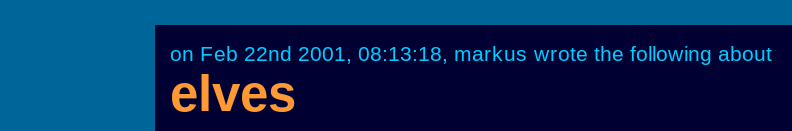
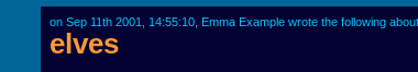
[170,41,772,65] on Feb 22nd 2001, 08:13:18, markus wrote the following about -> [49,15,418,28] on Sep 11th 2001, 14:55:10, Emma Example wrote the following about

